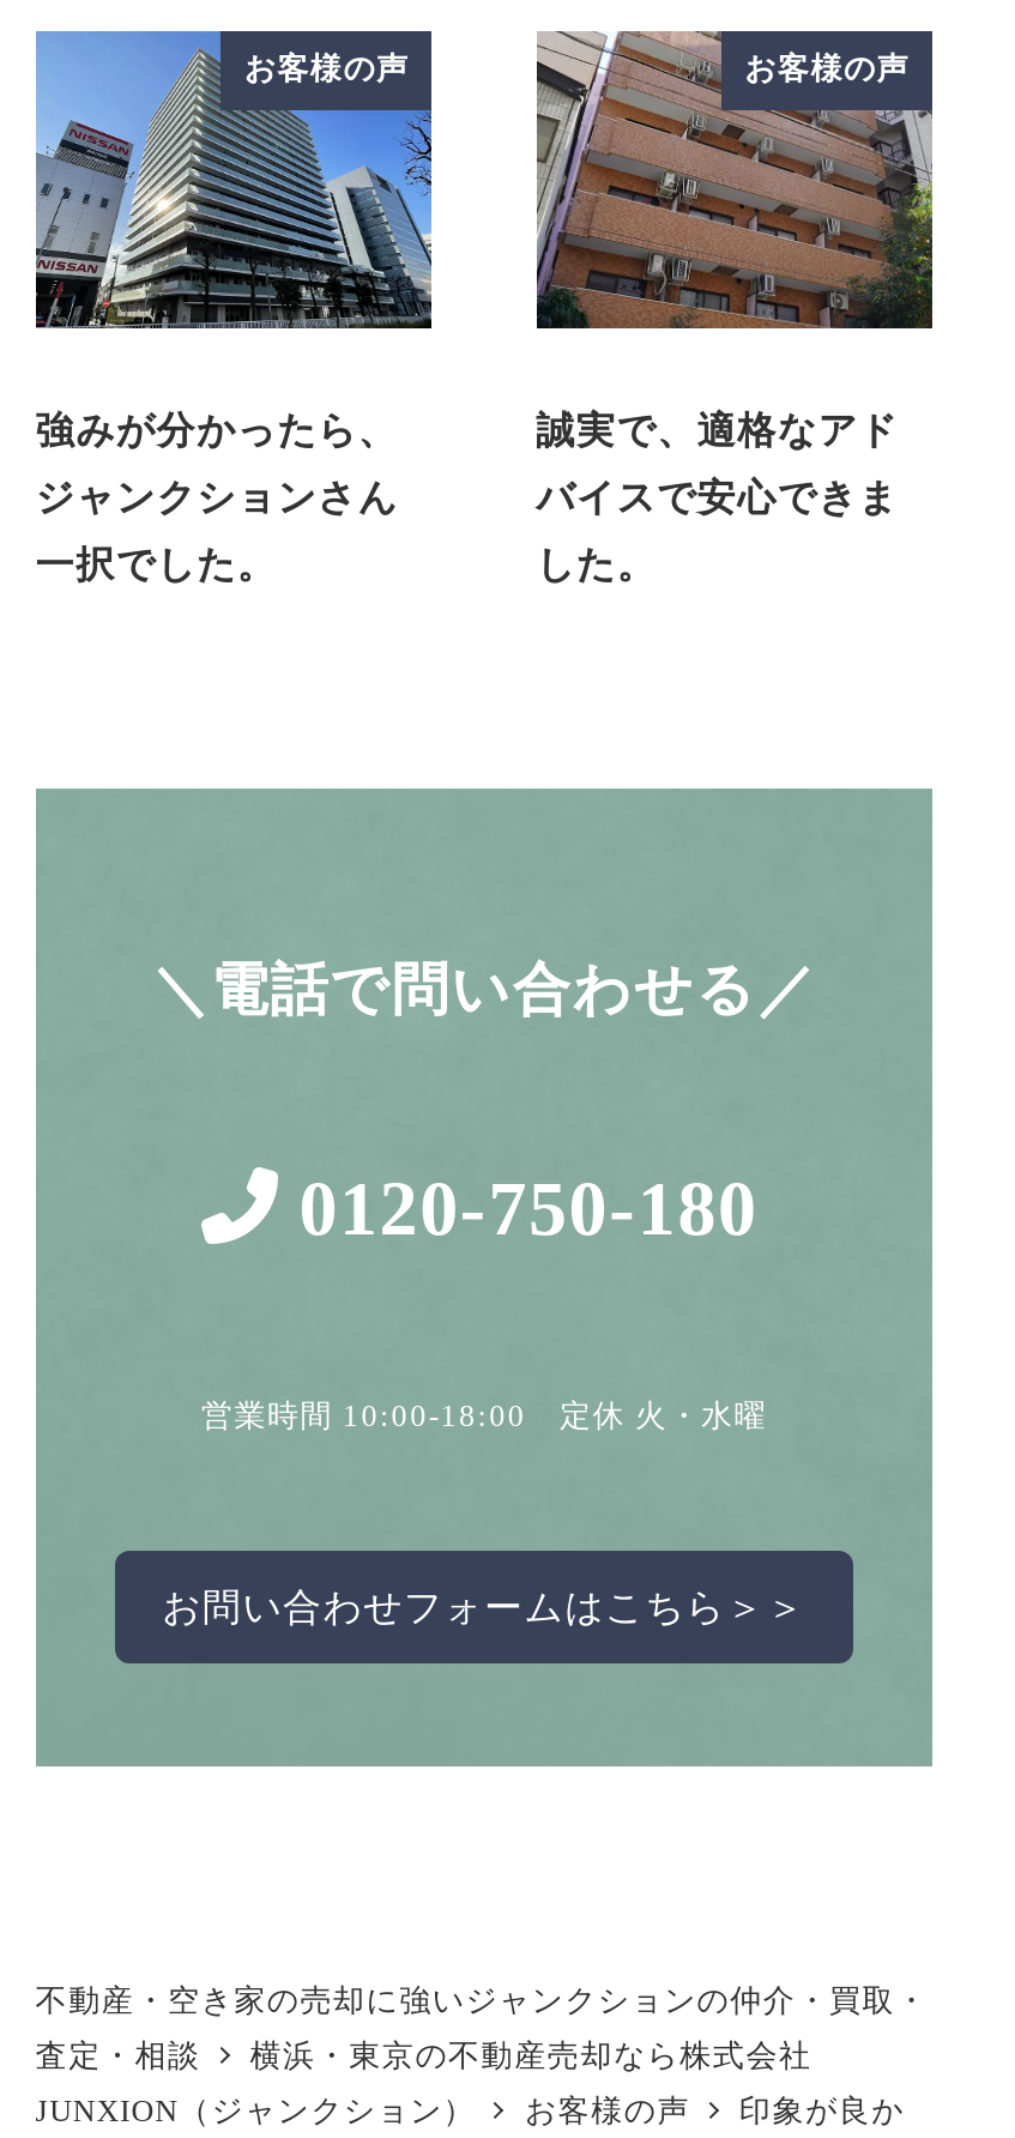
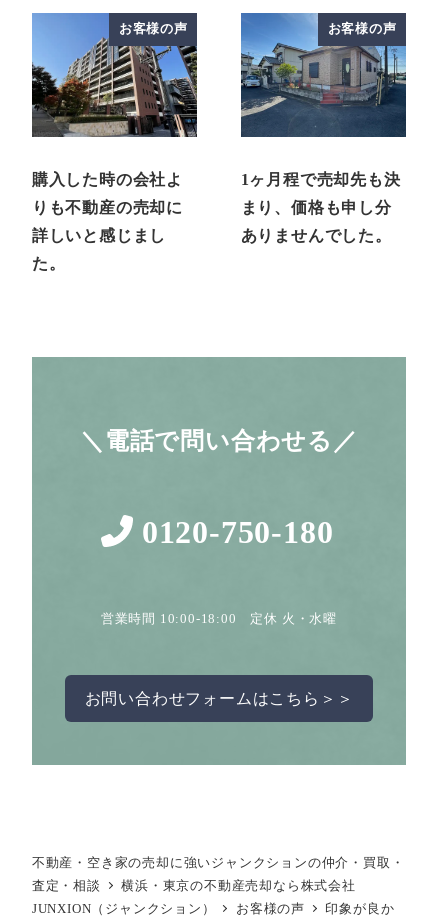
[534,29,935,451] [image] | 誠実で、適格なアド -> [240,12,406,188] [image] | 1ヶ月程で売却先も決
[35,48,434,585] [image] | 強みが分かったら、 | ジャンクションさん | 一択でした。 -> [31,21,198,272] [image] | 購入した時の会社よ | りも不動産の売却に | 詳しいと感じまし | た。
[536,477,898,518] バイスで安心できま -> [241,199,392,216] まり、価格も申し分
[536,544,657,585] した。 -> [241,227,392,244] ありませんでした。

